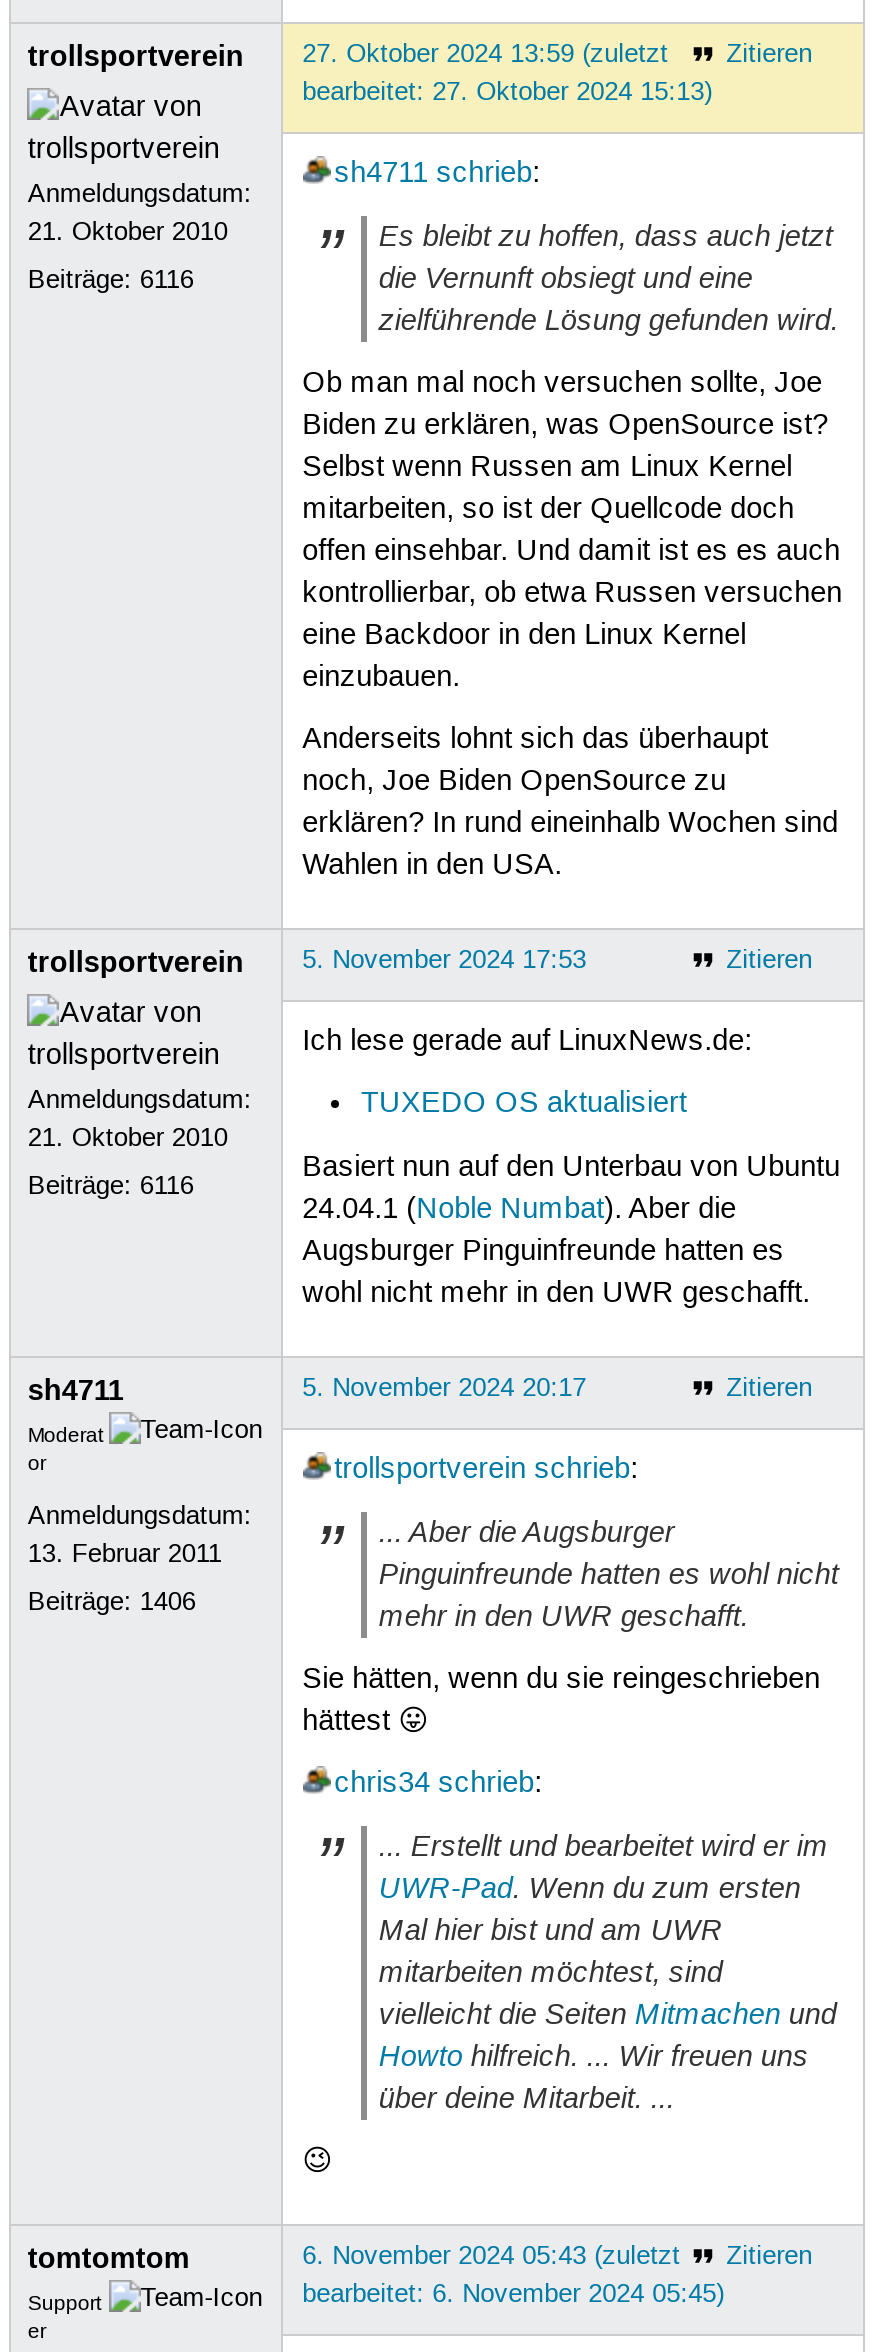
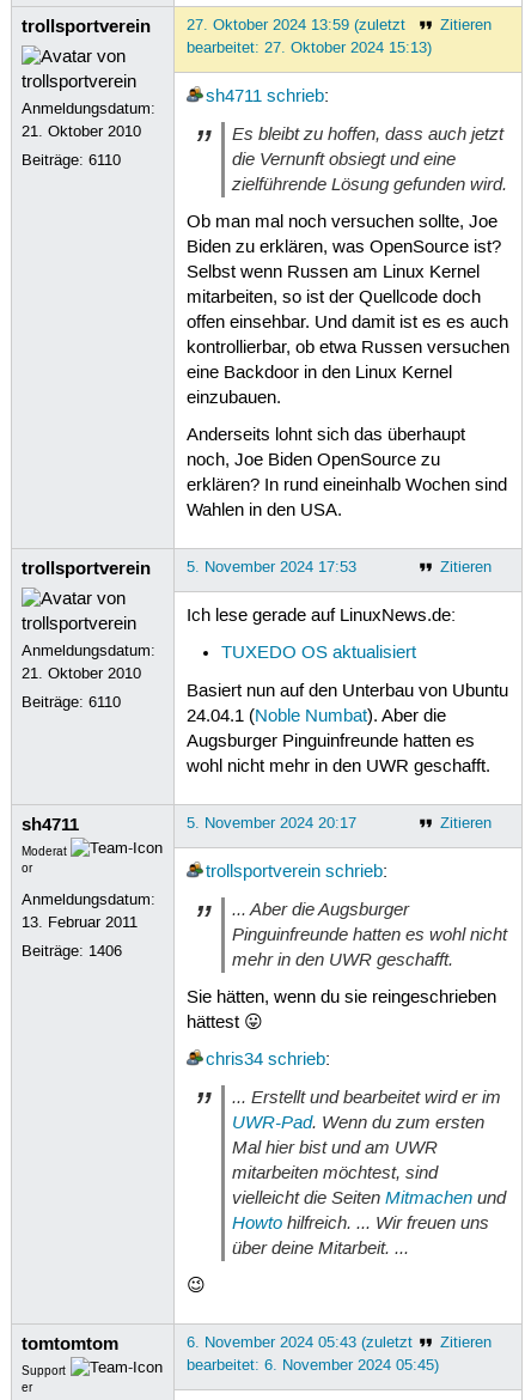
[28,264,194,296] Beiträge: 6116 -> [22,151,121,170] Beiträge: 6110
[28,1170,194,1202] Beiträge: 6116 -> [22,693,121,712] Beiträge: 6110

